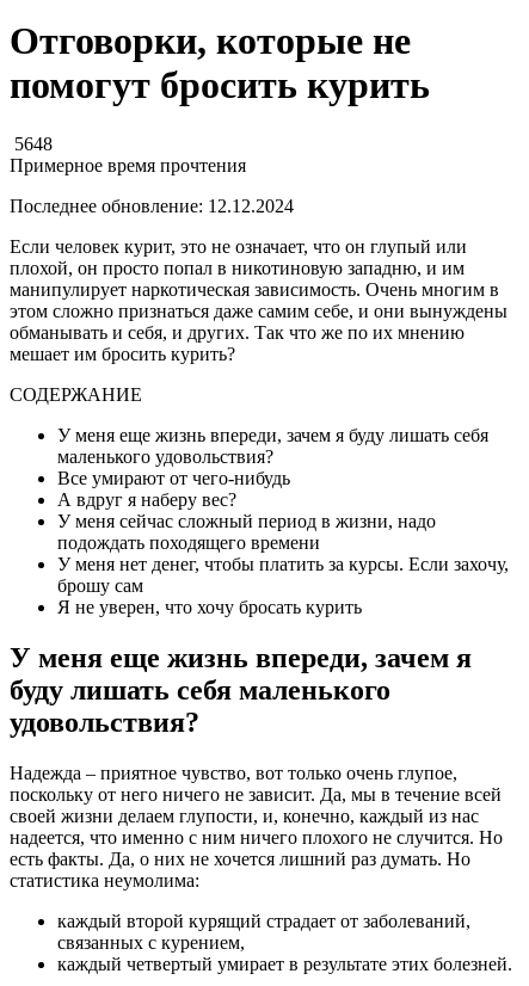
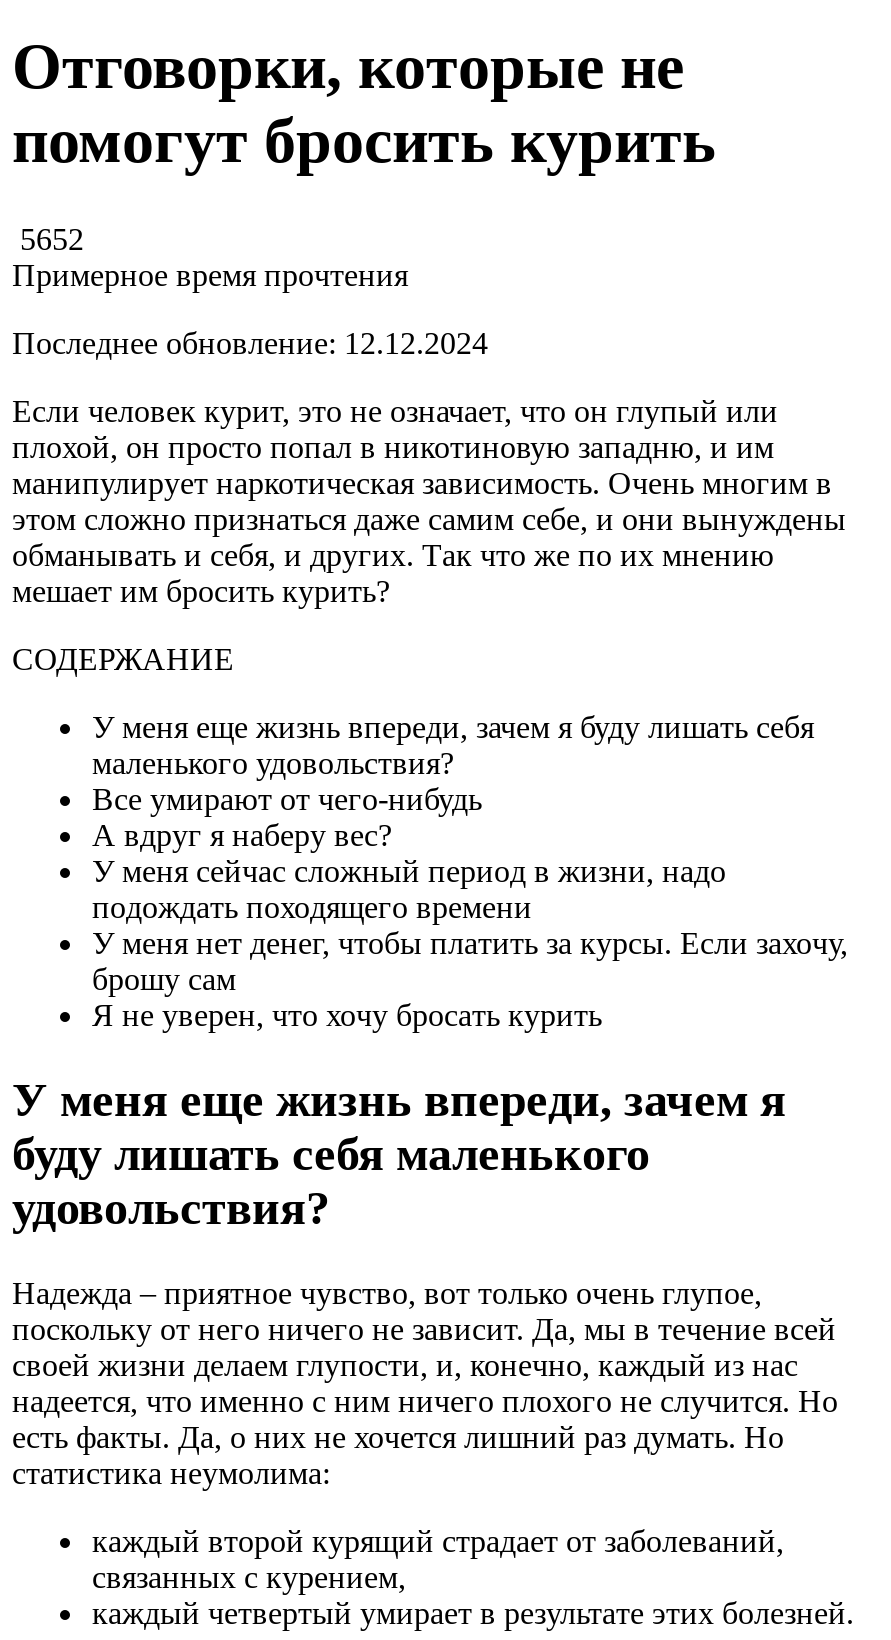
[14,134,53,154] 5648 -> [20,222,84,256] 5652

